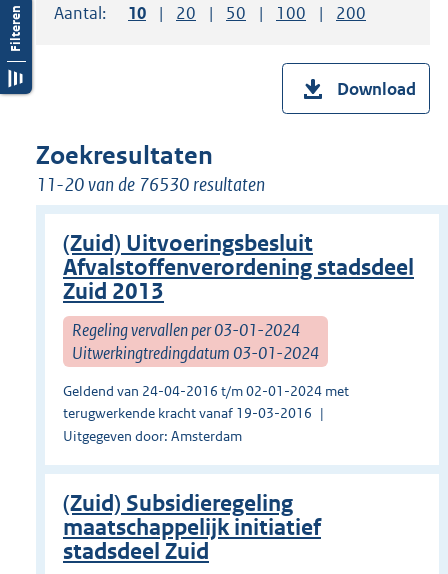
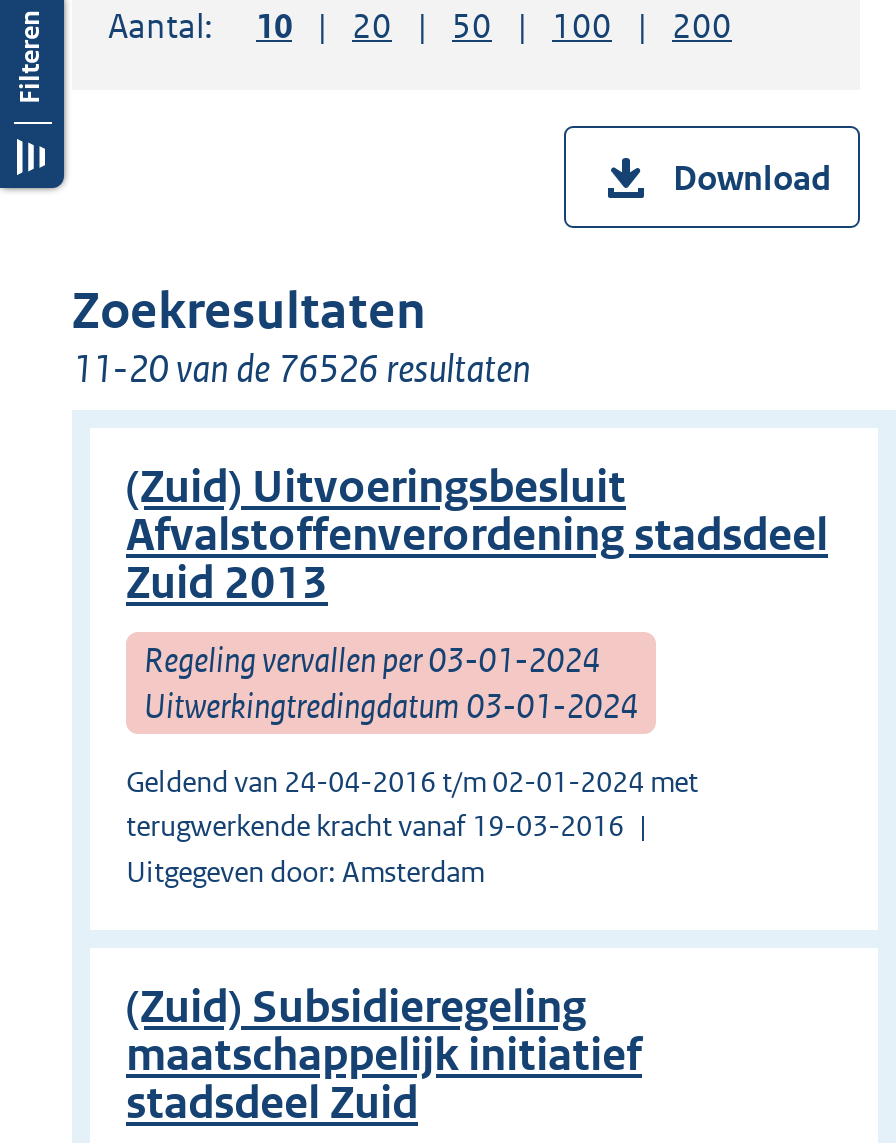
[36,173,265,196] 11-20 van de 76530 resultaten -> [72,345,530,391] 11-20 van de 76526 resultaten

